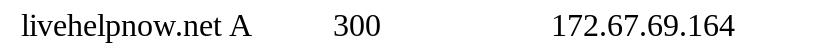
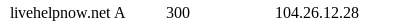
[551,7,735,41] 172.67.69.164 -> [275,4,359,21] 104.26.12.28

